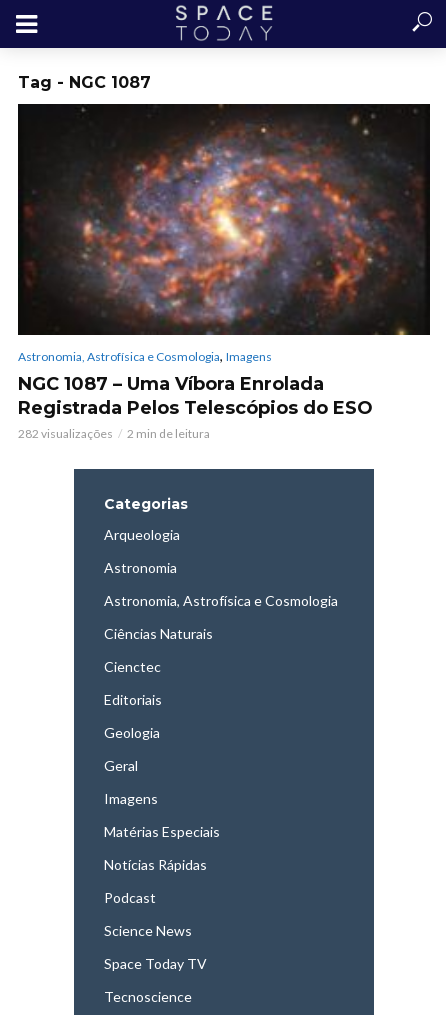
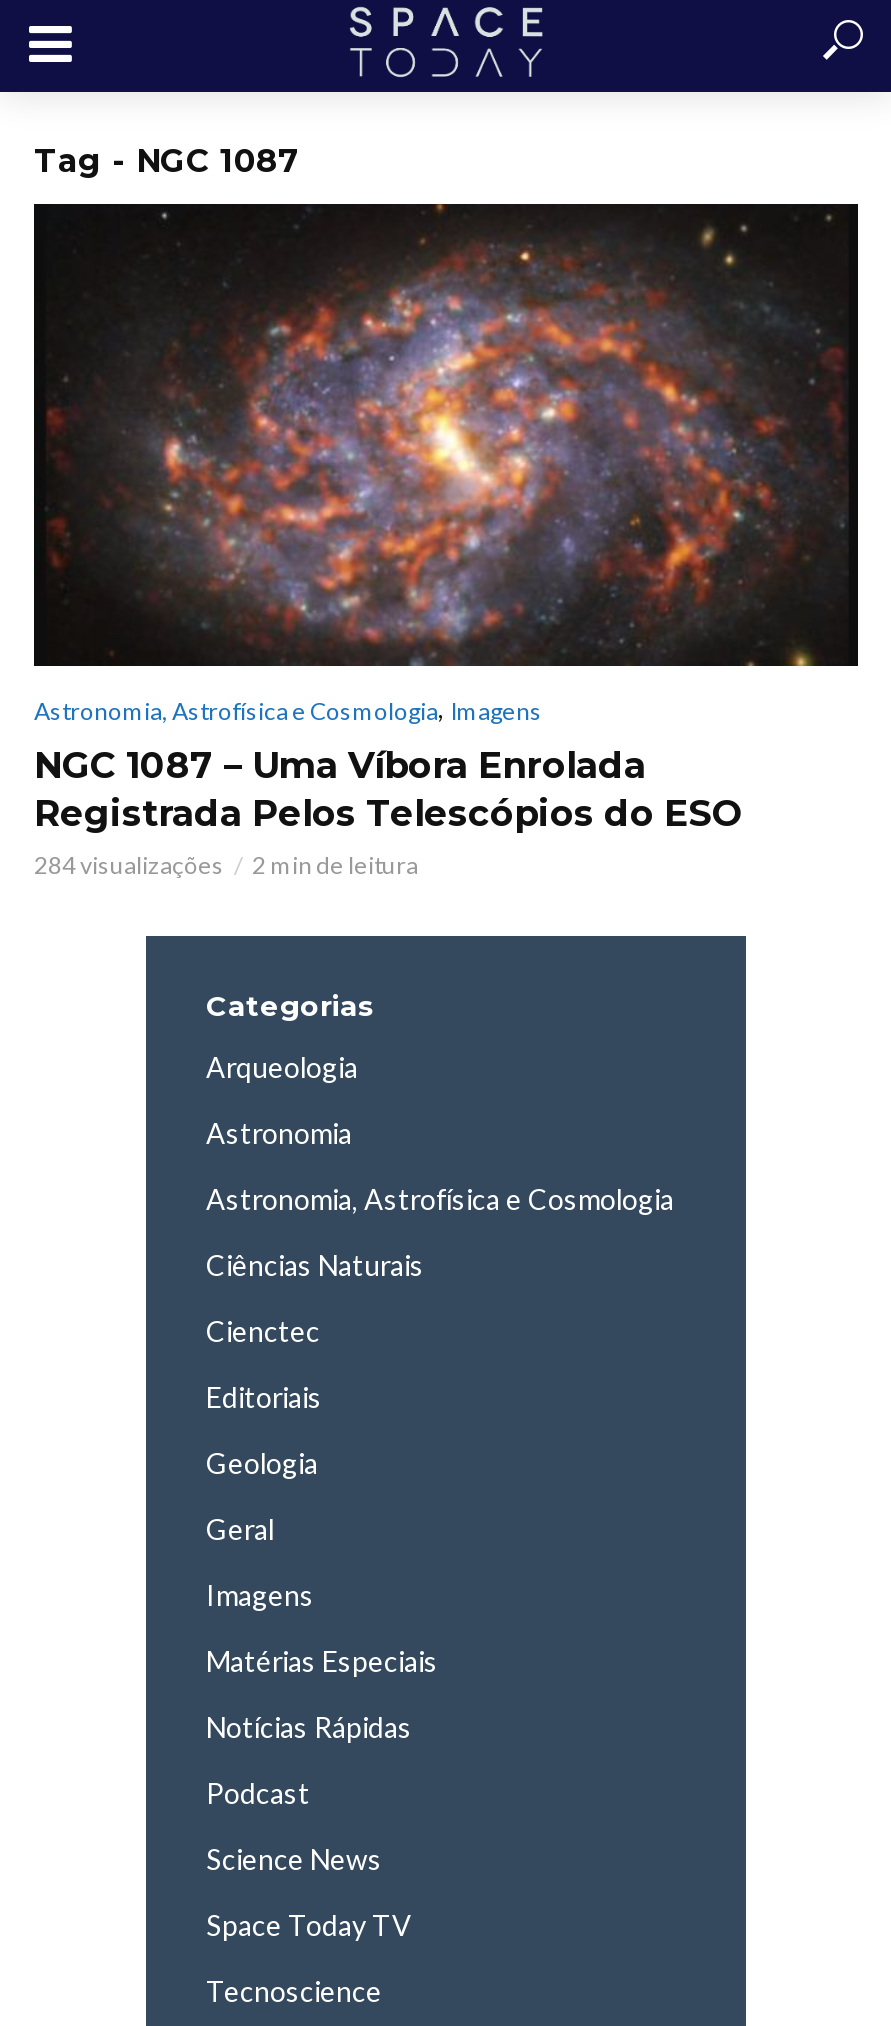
[18,426,113,441] 282 visualizações -> [34,850,224,880] 284 visualizações

